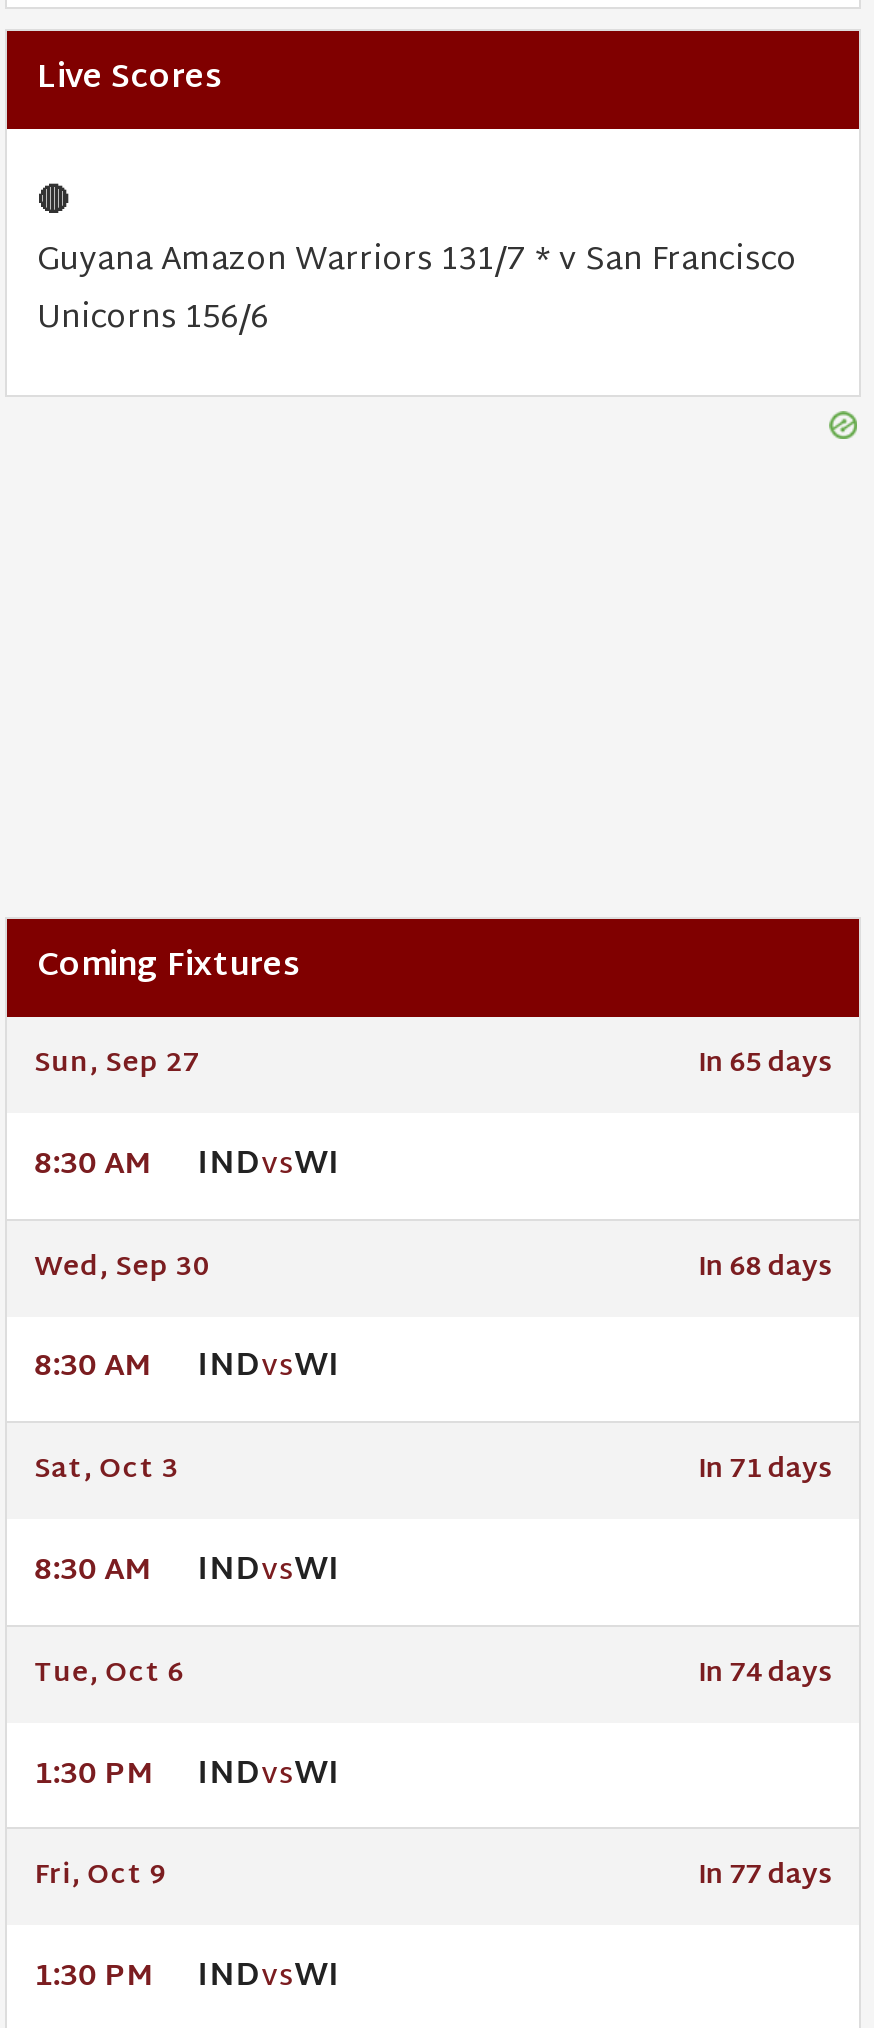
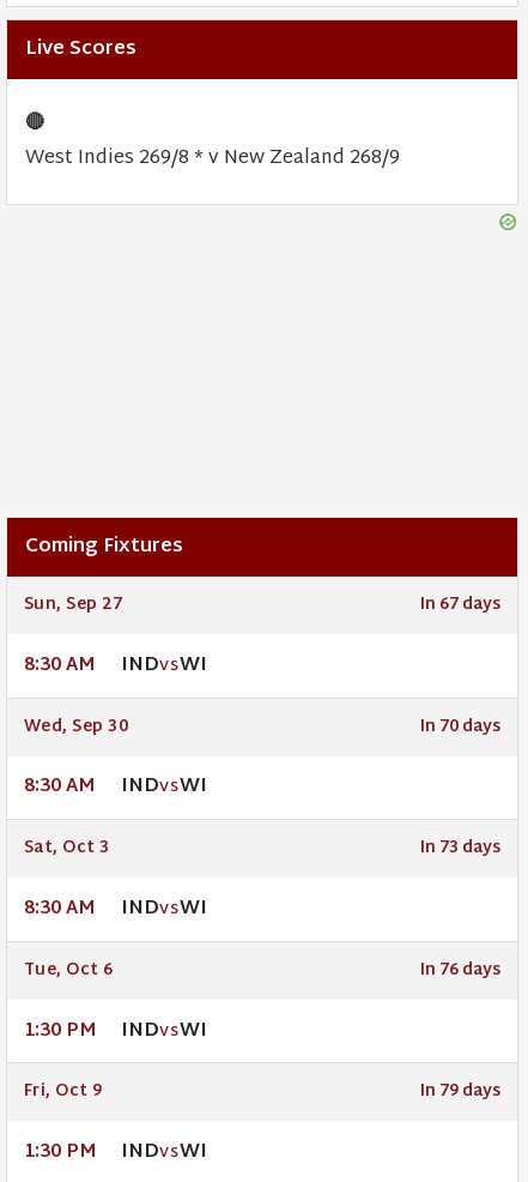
[37,233,797,349] Guyana Amazon Warriors 131/7 * v San Francisco | Unicorns 156/6 -> [25,141,400,176] West Indies 269/8 * v New Zealand 268/9
[698,1041,832,1089] In 65 days -> [421,591,501,620] In 67 days
[698,1244,832,1292] In 68 days -> [421,713,501,742] In 70 days
[698,1447,832,1495] In 71 days -> [421,835,501,863] In 73 days
[698,1651,832,1699] In 74 days -> [421,956,501,985] In 76 days
[698,1854,832,1902] In 77 days -> [421,1078,501,1107] In 79 days

